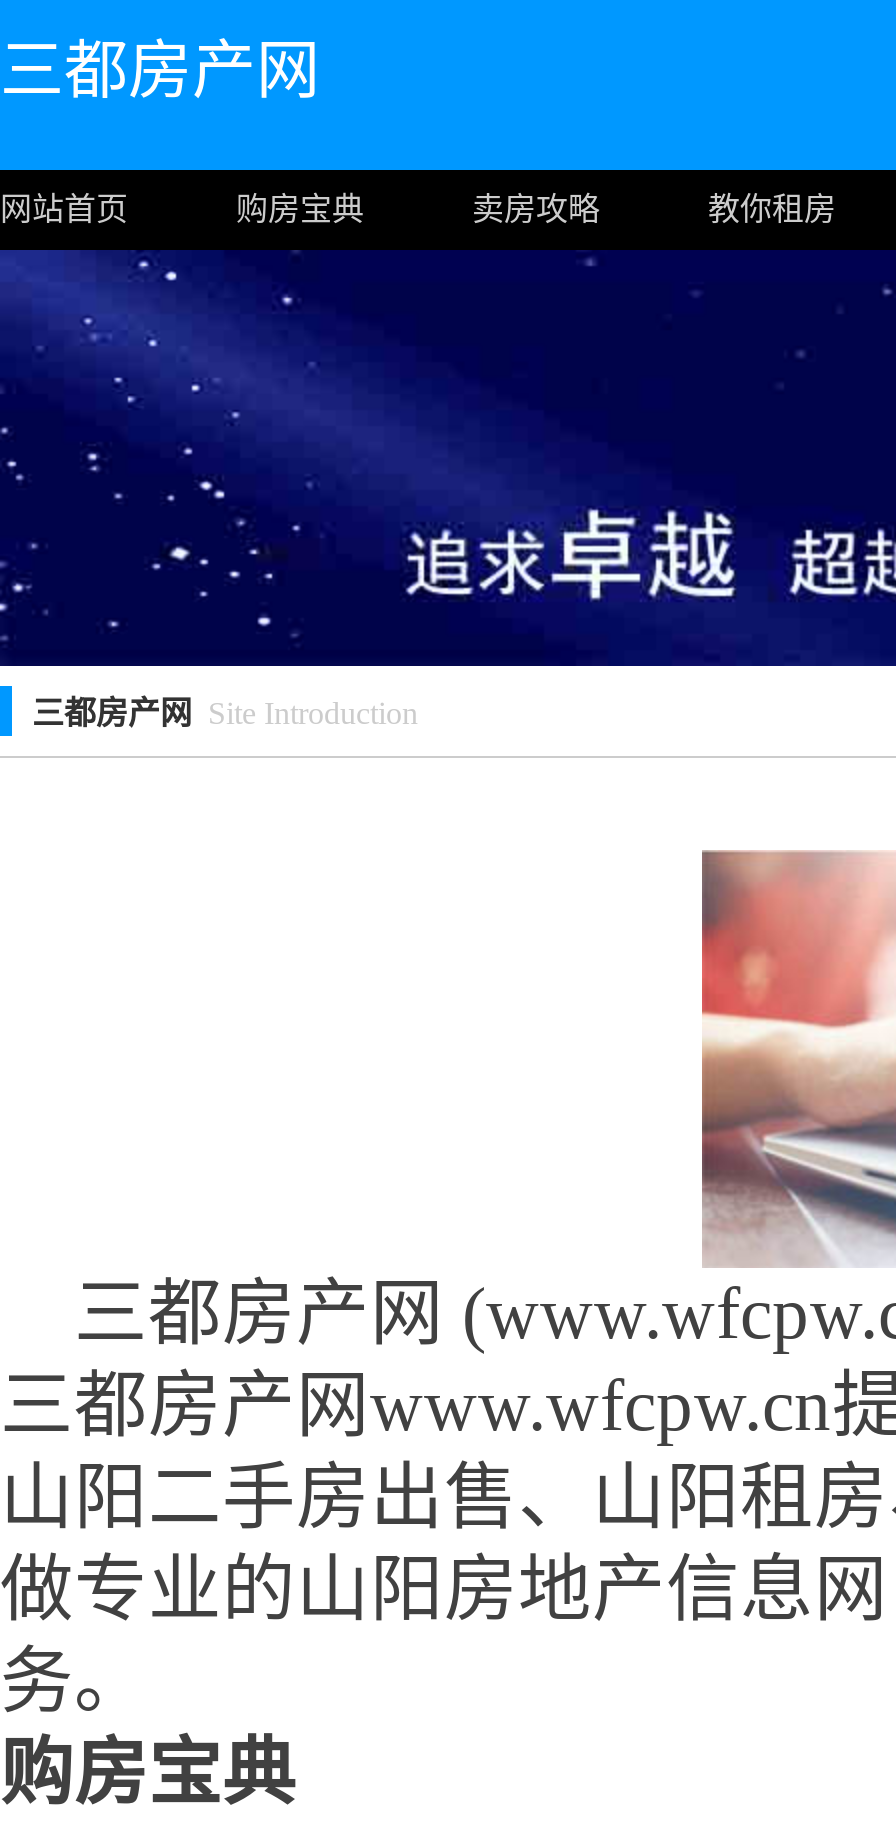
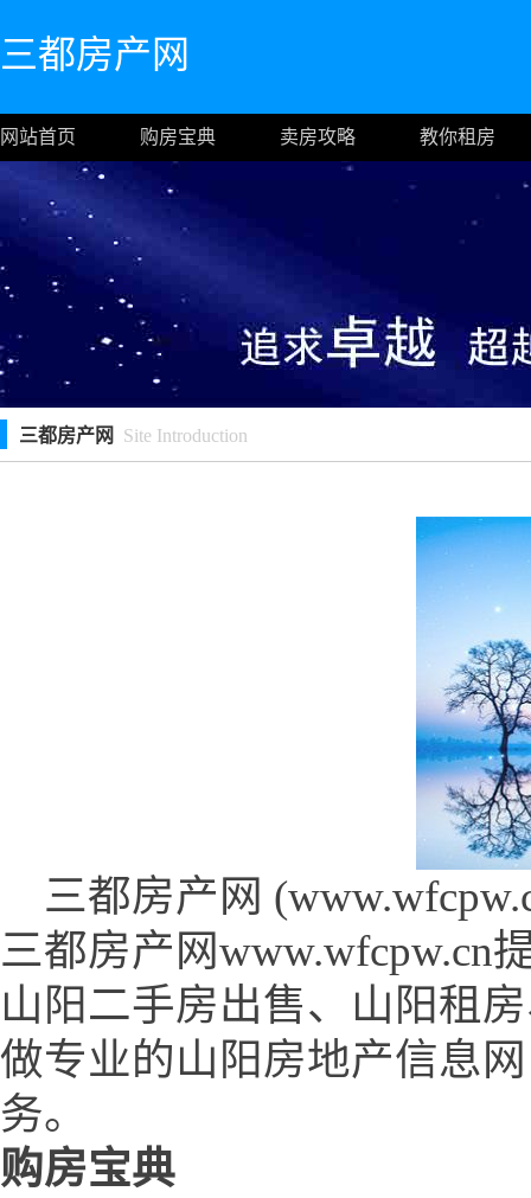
[700,850,890,1268] [image] -> [415,515,527,870] [image]

